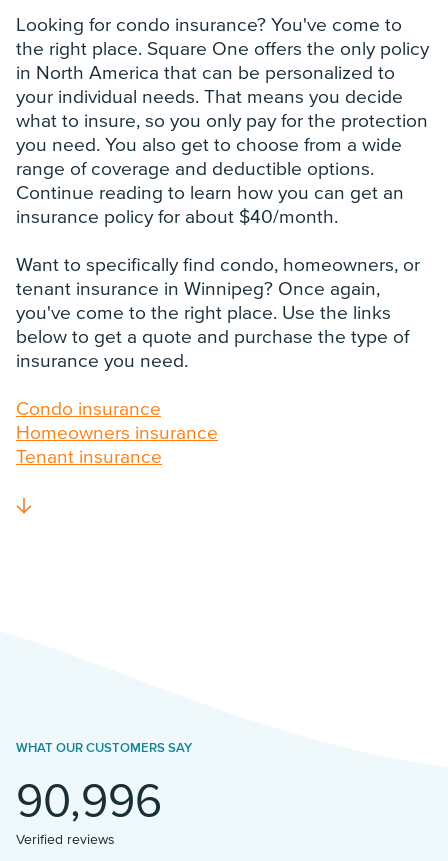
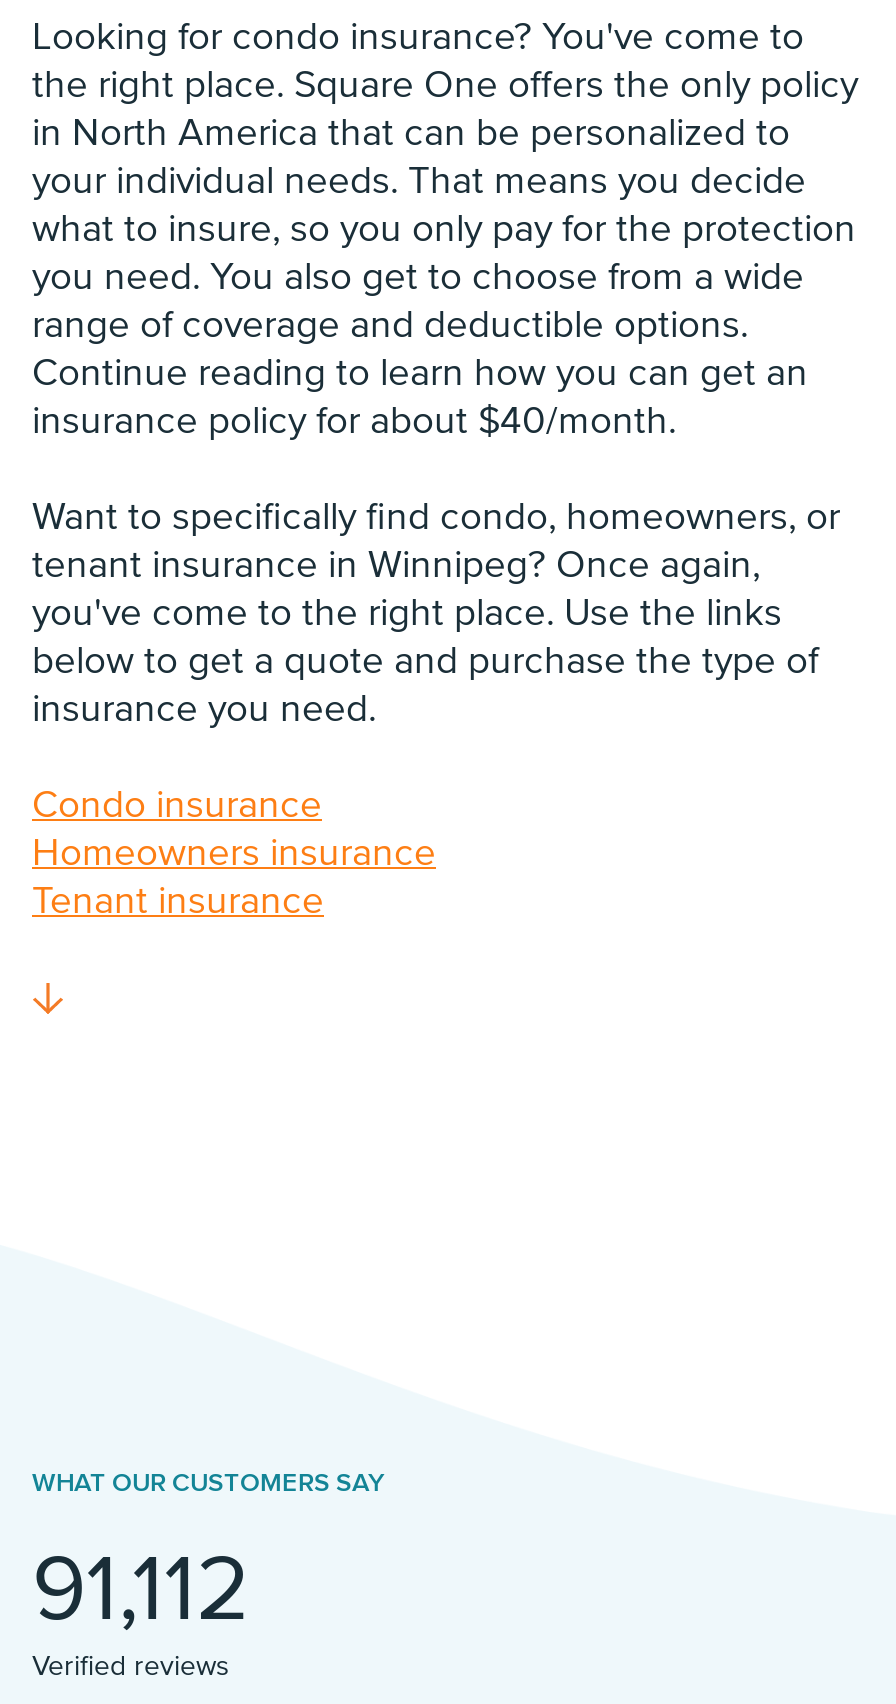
[16,774,162,826] 90,996 -> [32,1535,250,1639] 91,112

